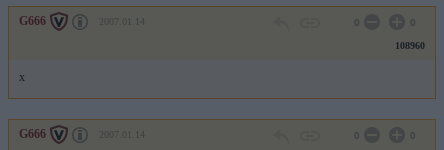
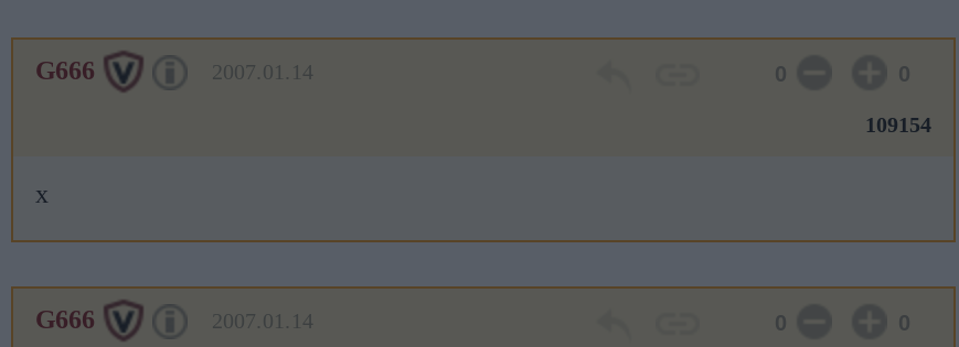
[395,40,425,51] 108960 -> [865,112,931,137] 109154

